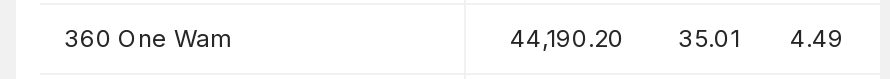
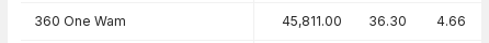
[510,23,624,53] 44,190.20 -> [282,13,342,29] 45,811.00
[678,23,740,53] 35.01 -> [368,13,407,29] 36.30
[790,23,844,53] 4.49 -> [436,13,466,29] 4.66

